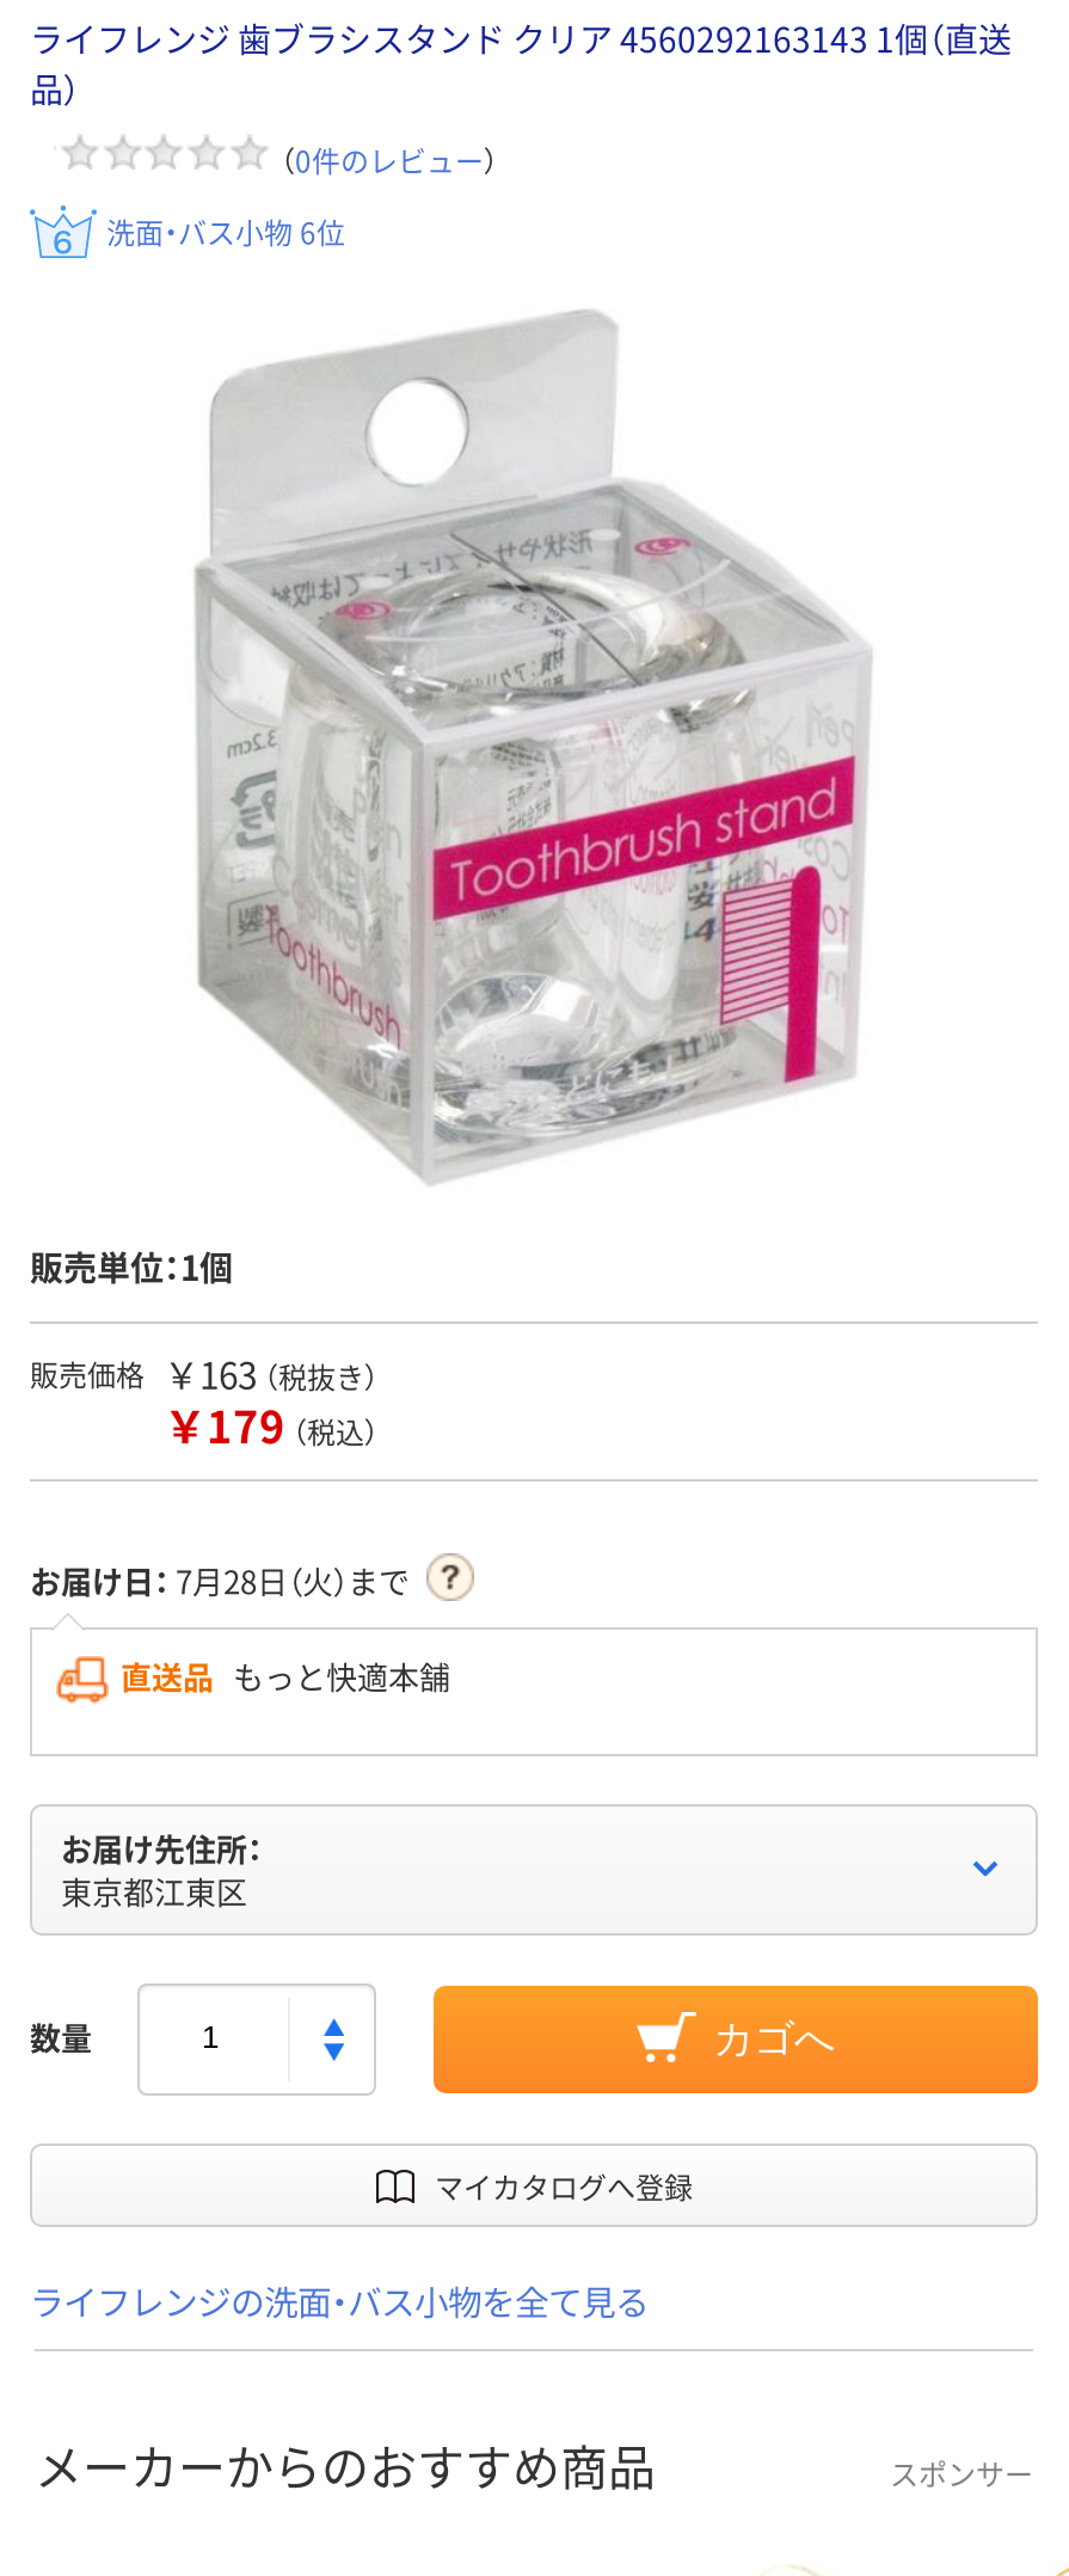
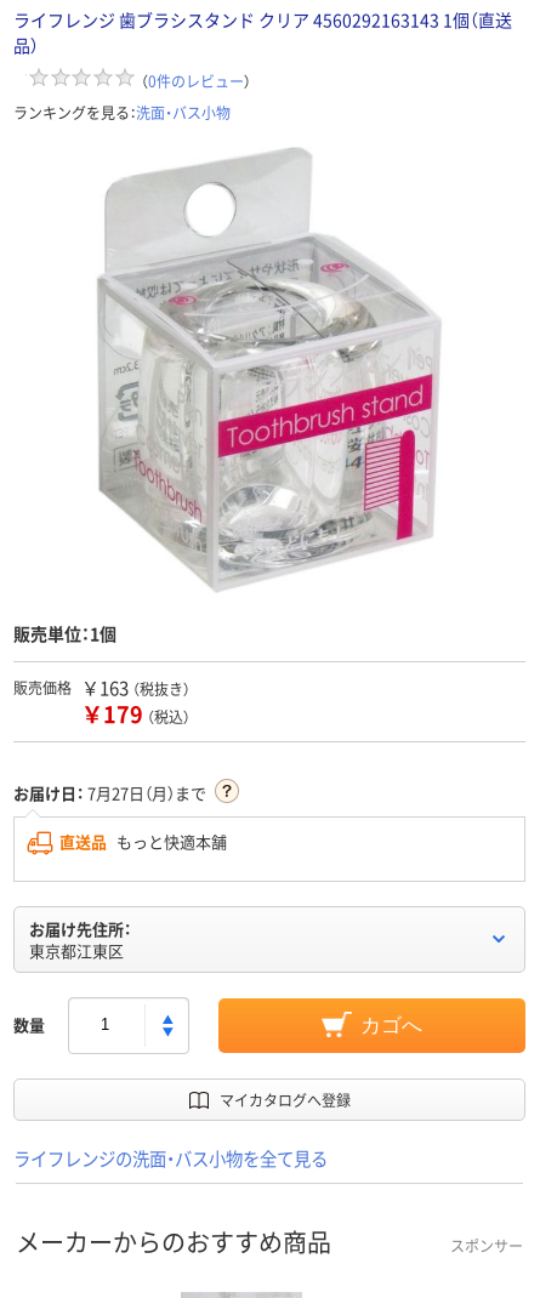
[106,210,345,250] 洗面・バス小物 6位 -> [13,102,231,122] ランキングを見る：洗面・バス小物
[30,1557,410,1603] お届け日：7月28日（火）まで -> [13,781,206,804] お届け日：7月27日（月）まで

